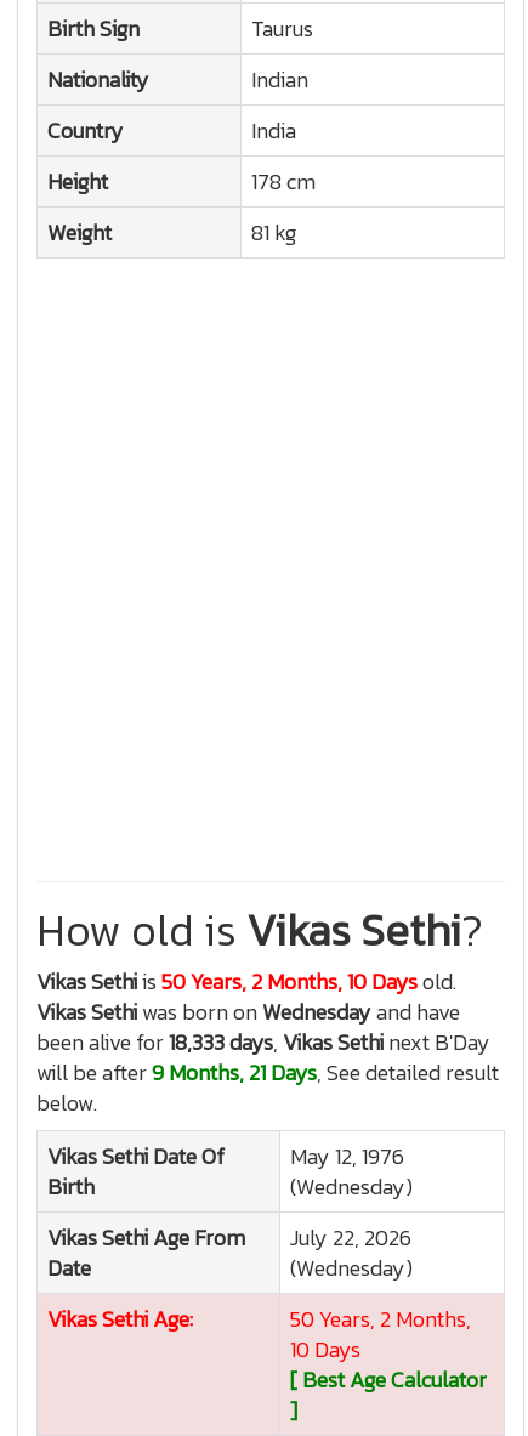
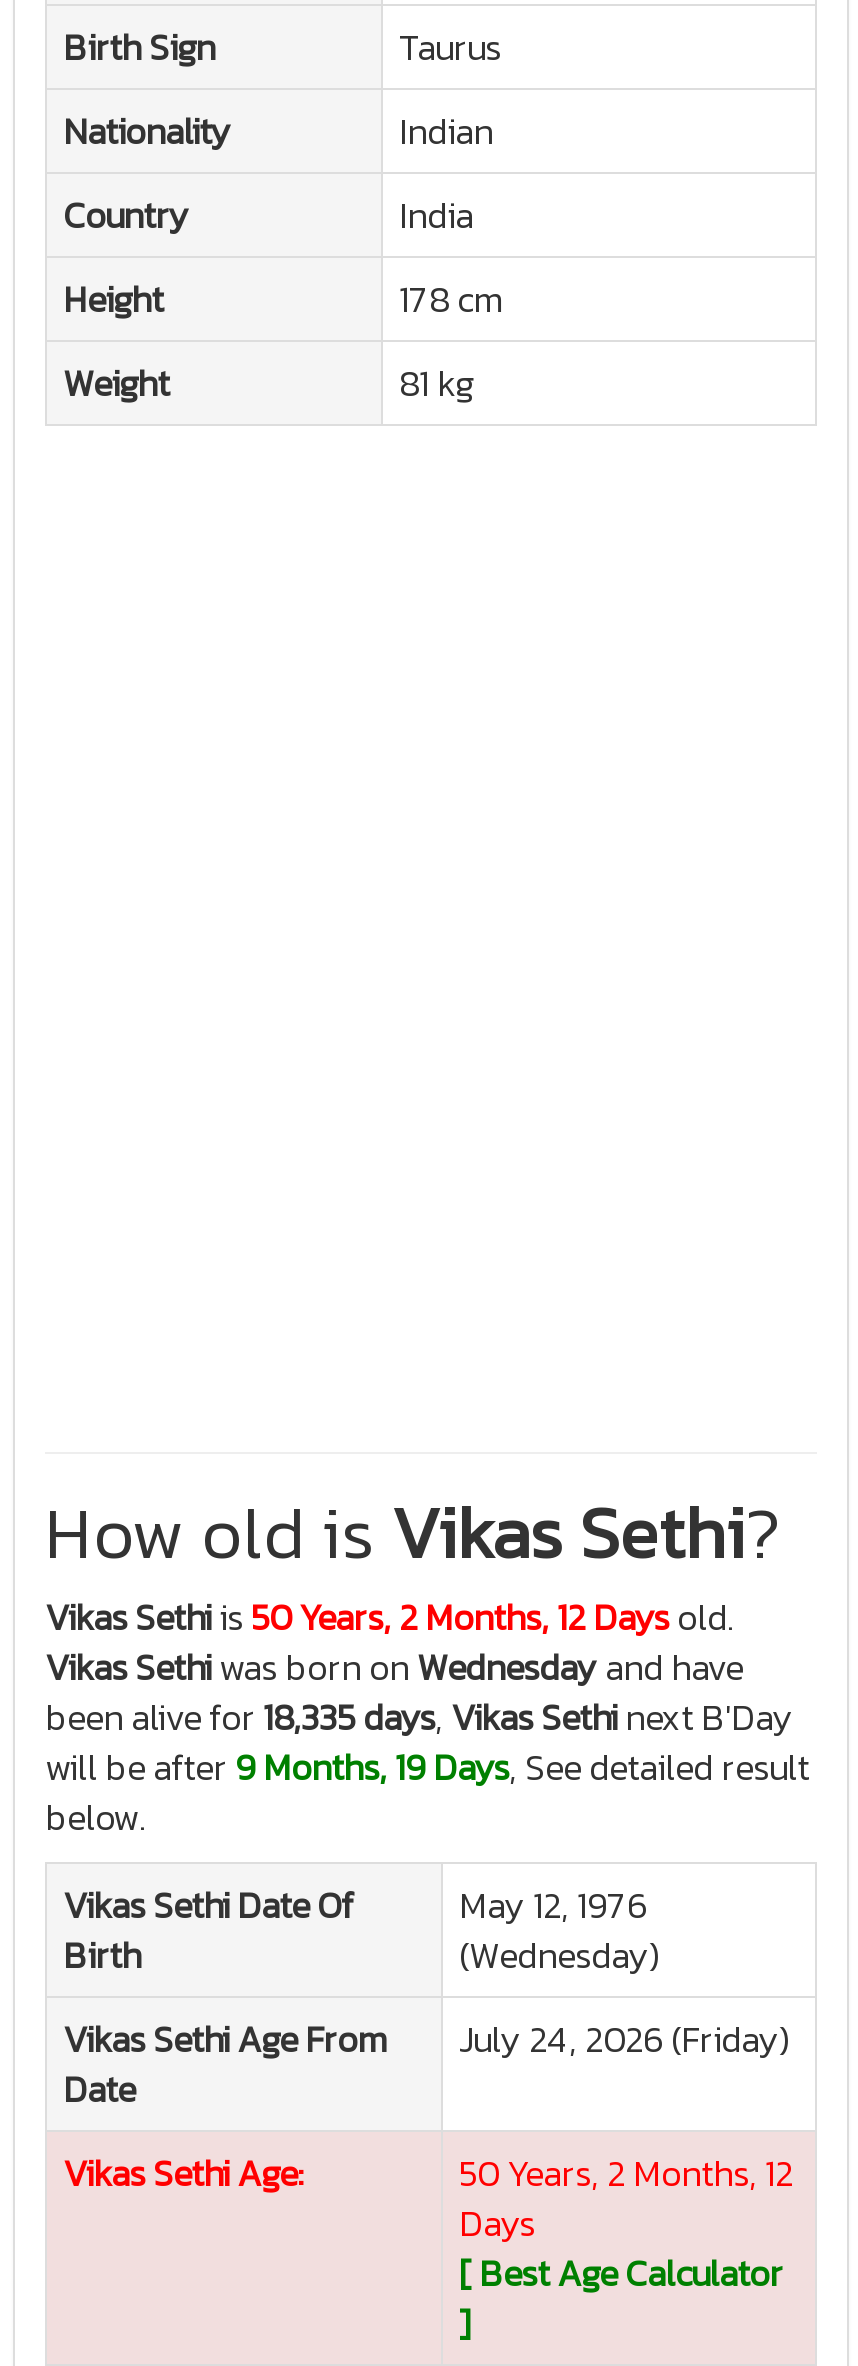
[36,965,456,998] Vikas Sethiis 50 Years, 2 Months, 10 Daysold. -> [45,1590,733,1644] Vikas Sethiis 50 Years, 2 Months, 12 Daysold.
[36,1026,490,1058] been alive for 18,333 days, Vikas Sethi next B'Day -> [45,1690,793,1744] been alive for 18,335 days, Vikas Sethi next B'Day
[36,1056,499,1089] will be after 9 Months, 21 Days, See detailed result -> [45,1740,809,1794] will be after 9 Months, 19 Days, See detailed result
[290,1221,413,1284] July 22, 2026 | (Wednesday) -> [459,2012,791,2066] July 24, 2026 (Friday)
[290,1302,471,1366] 50 Years, 2 Months, | 10 Days -> [459,2146,793,2250] 50 Years, 2 Months, 12 | Days

